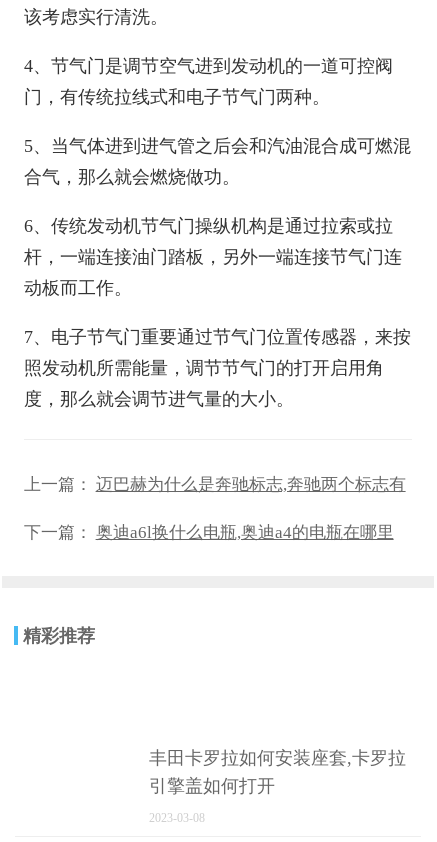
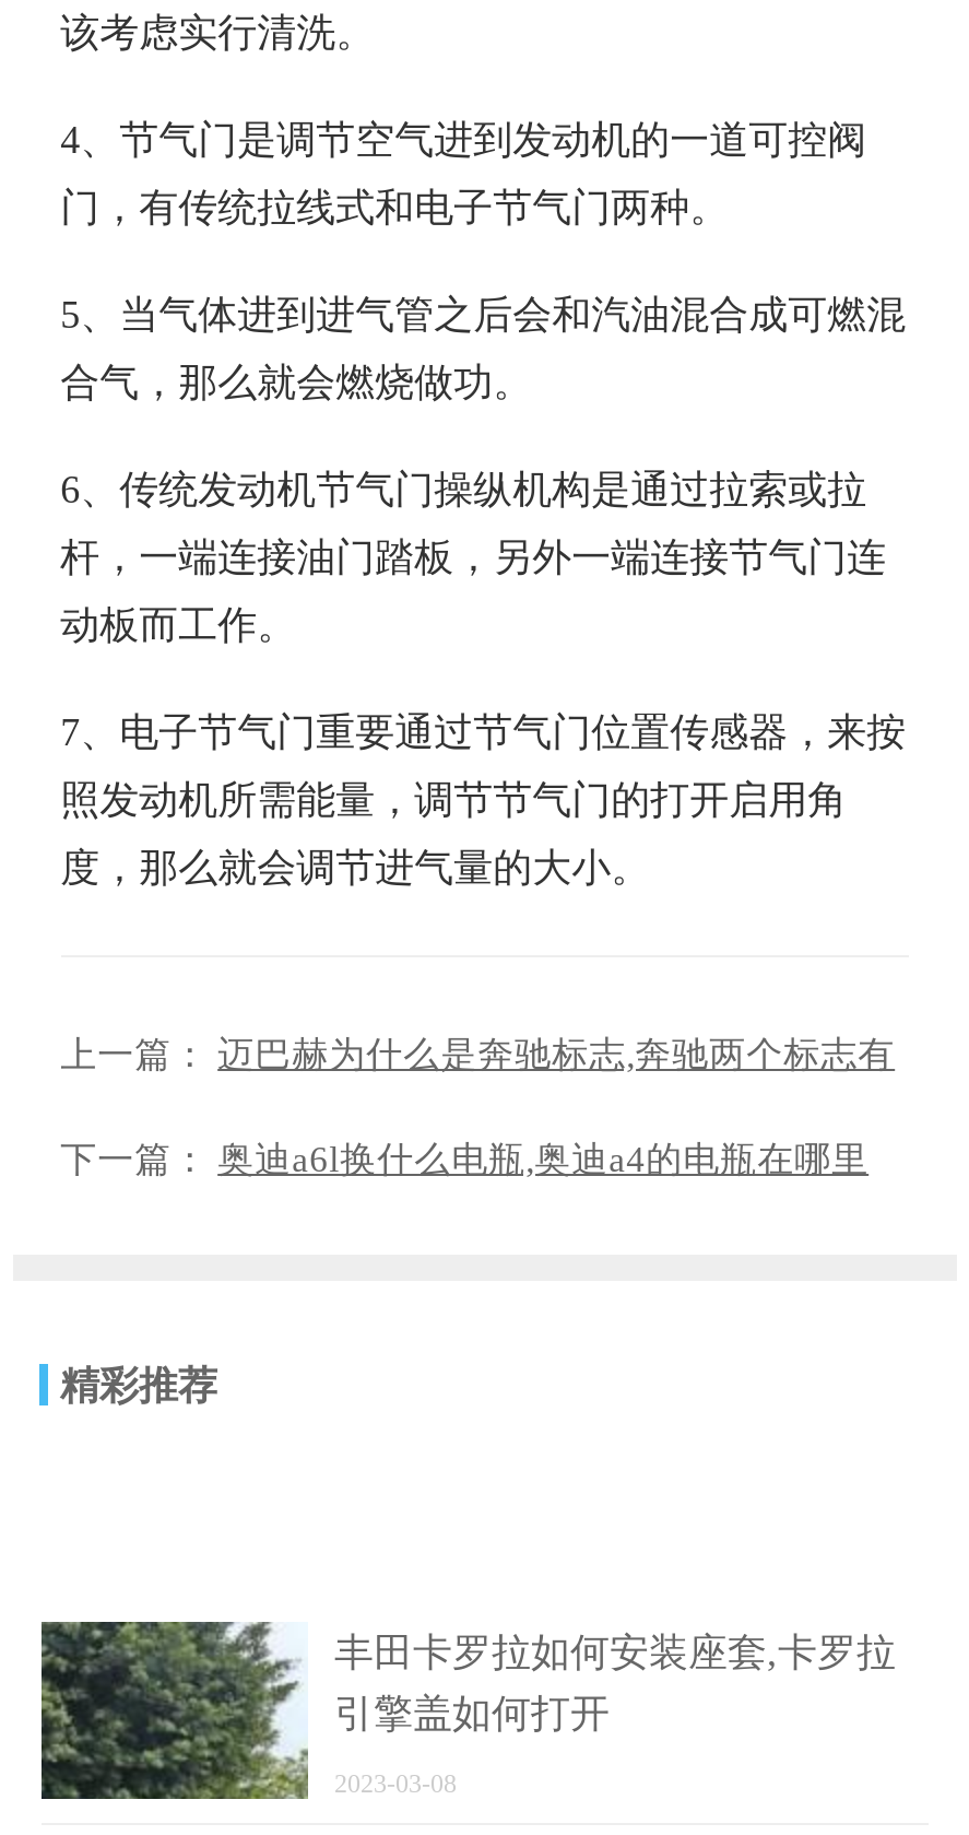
none -> [39,1620,310,1801] [image]

